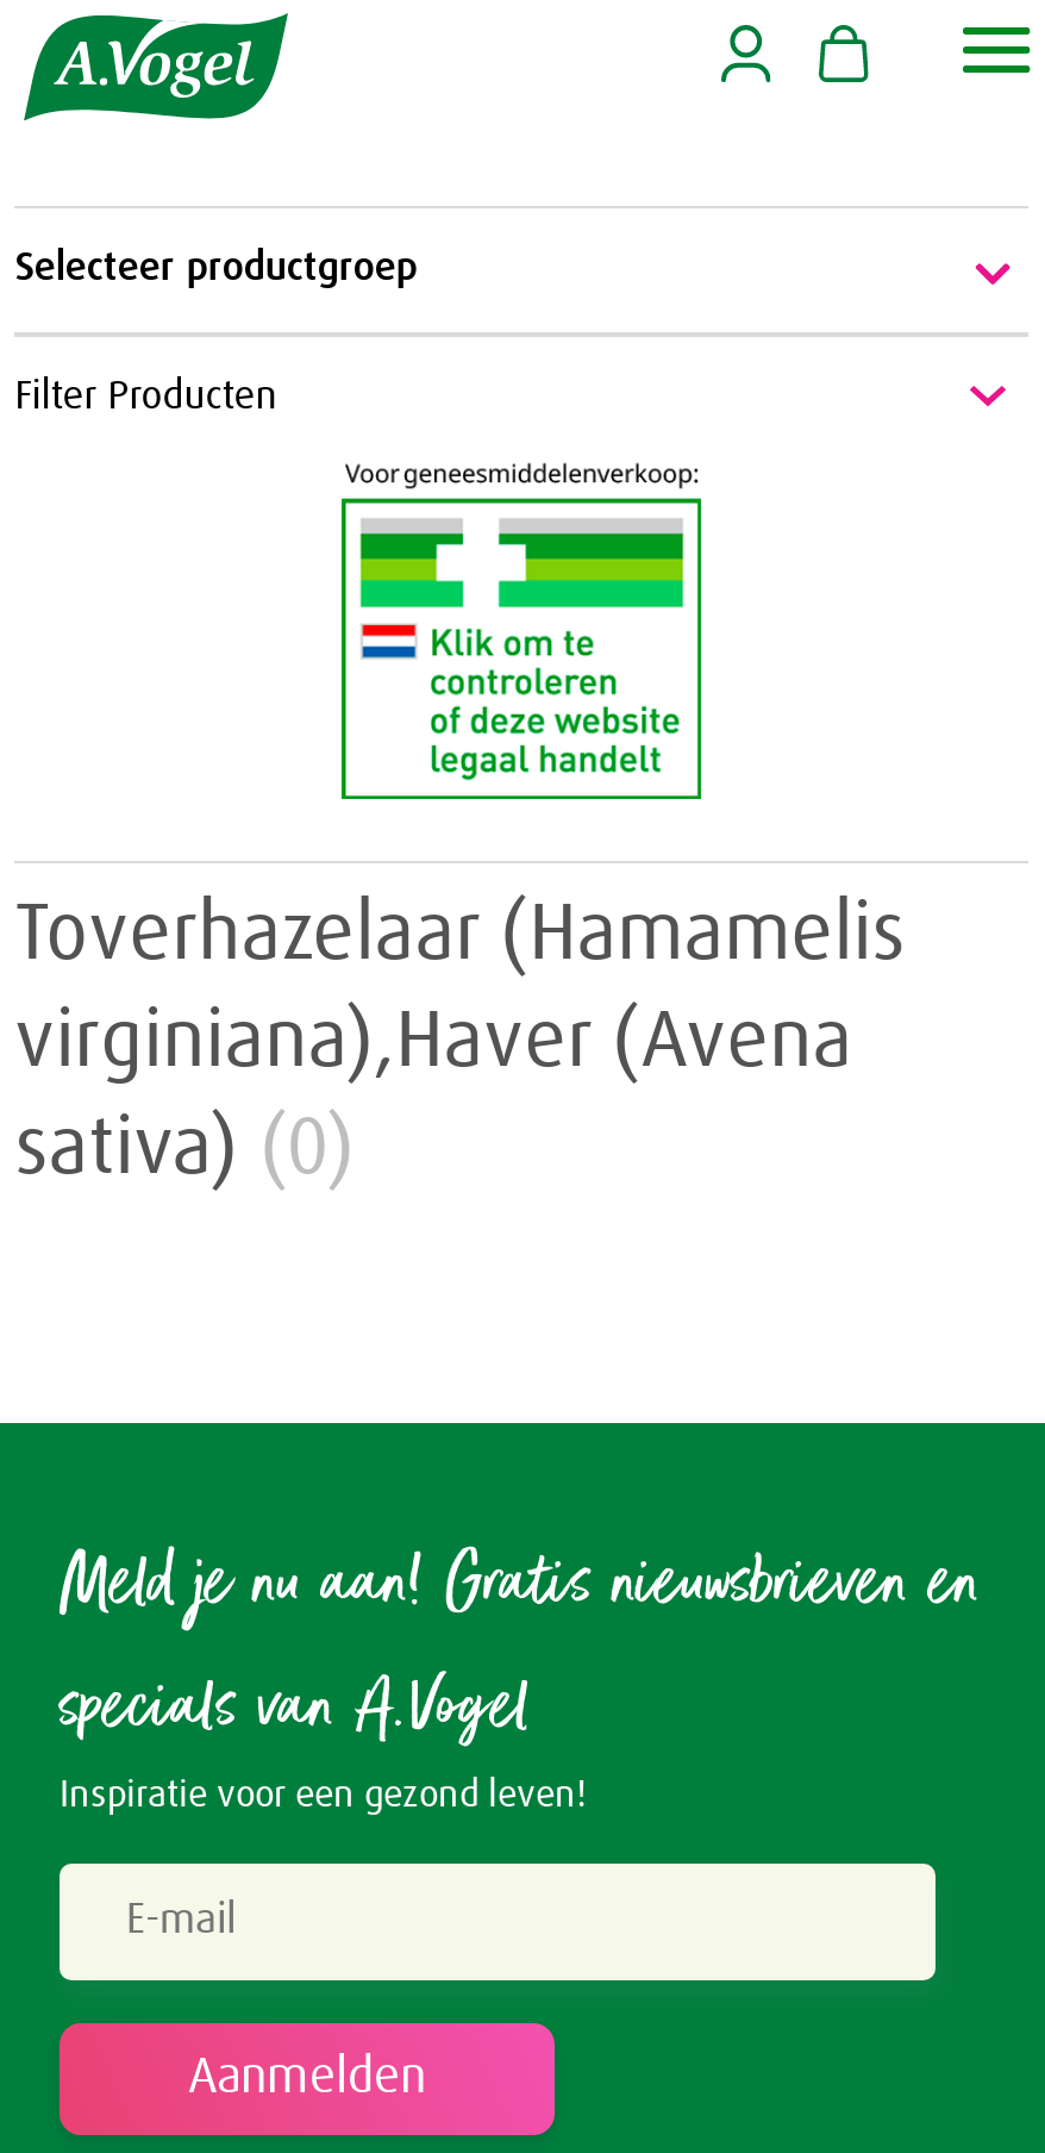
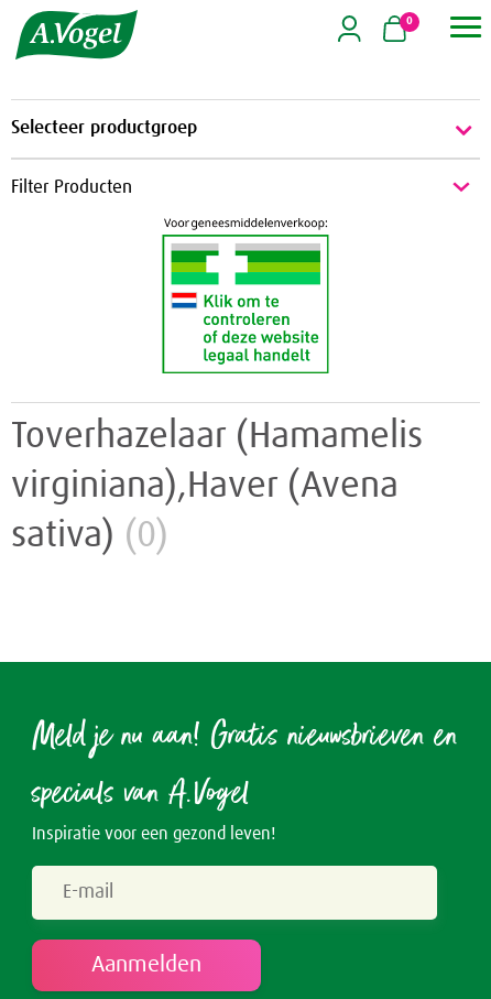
none -> [406,15,413,26] 0

